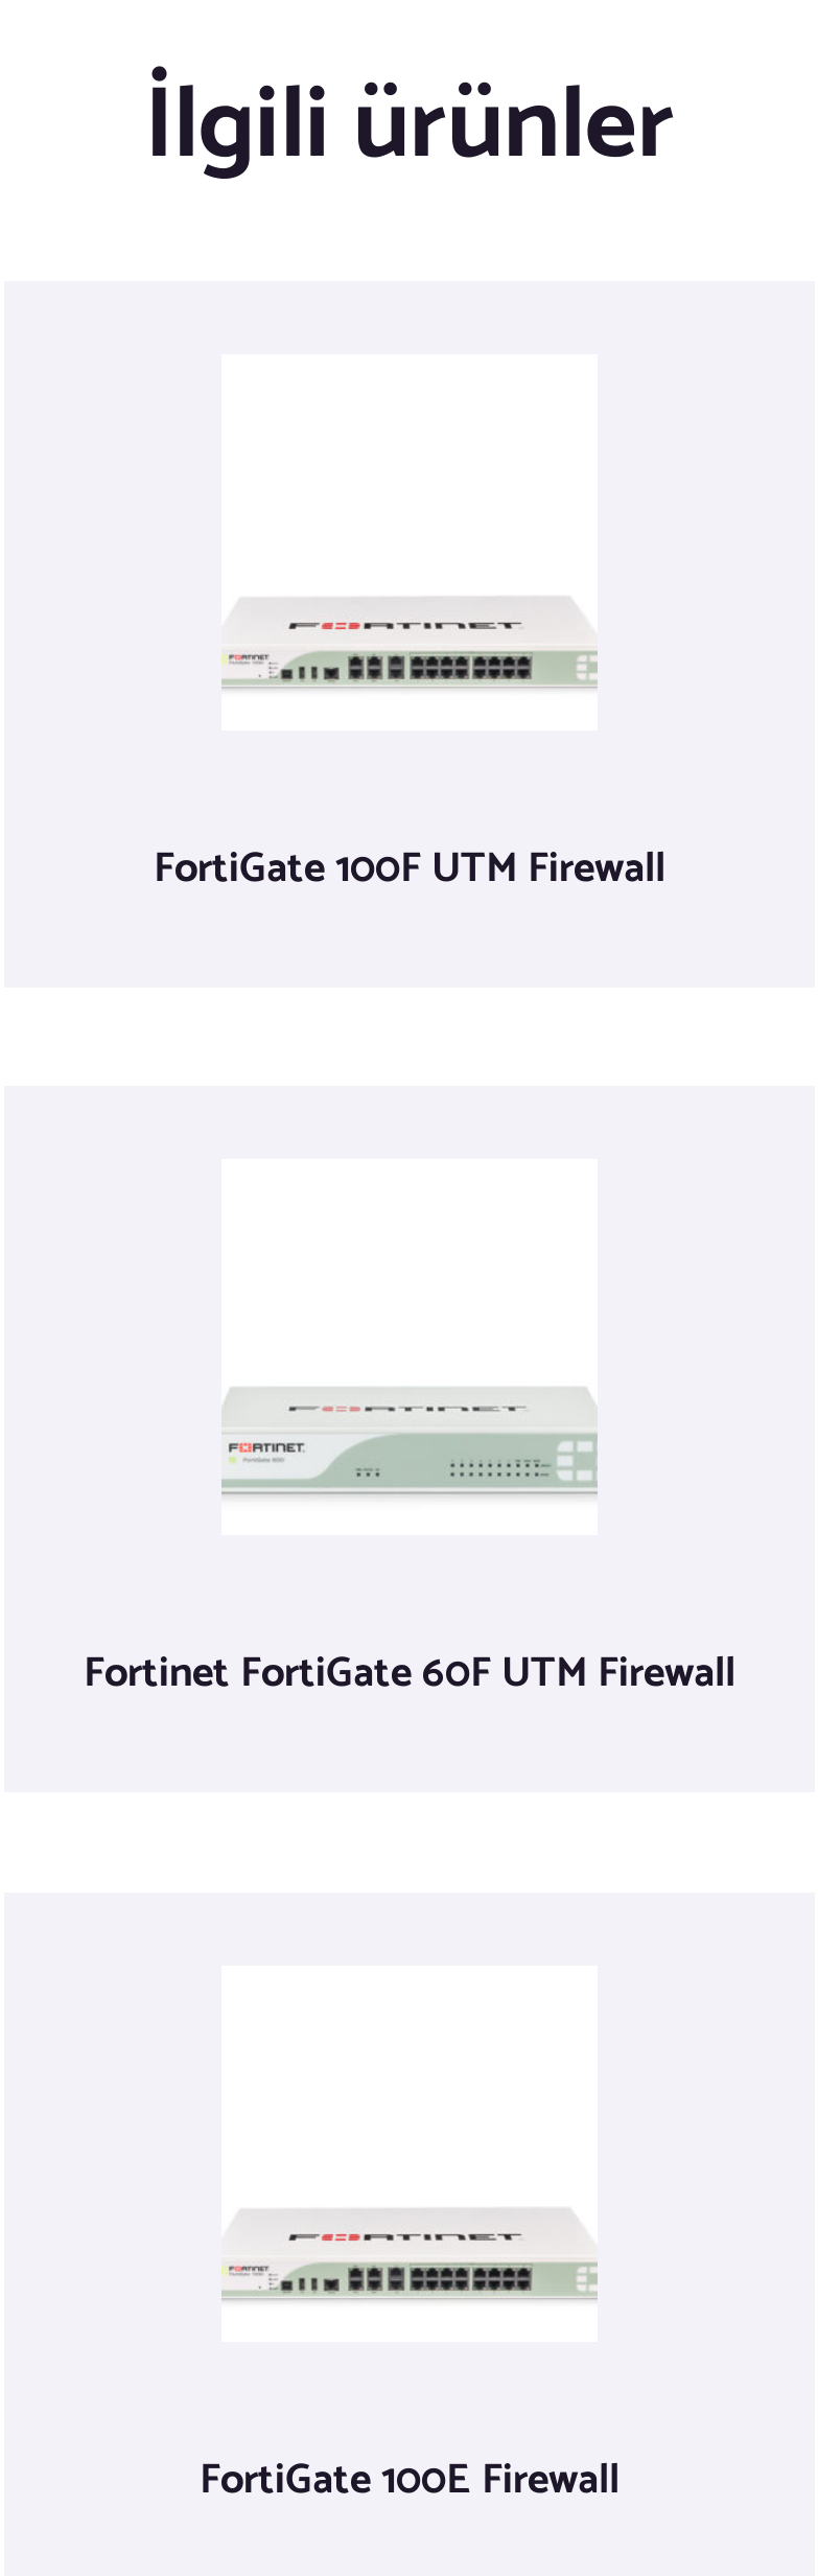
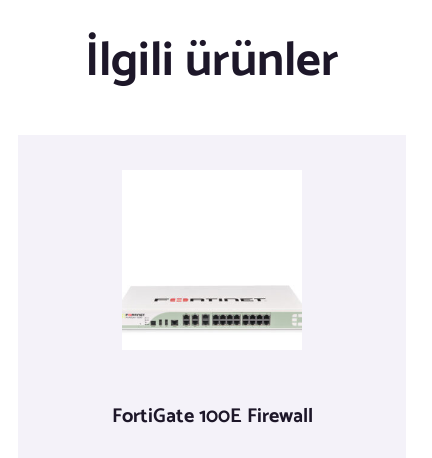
[154,834,665,903] FortiGate 100F UTM Firewall -> none
[221,1389,598,1498] [image] -> none
[84,1641,735,1710] Fortinet FortiGate 60F UTM Firewall -> none

